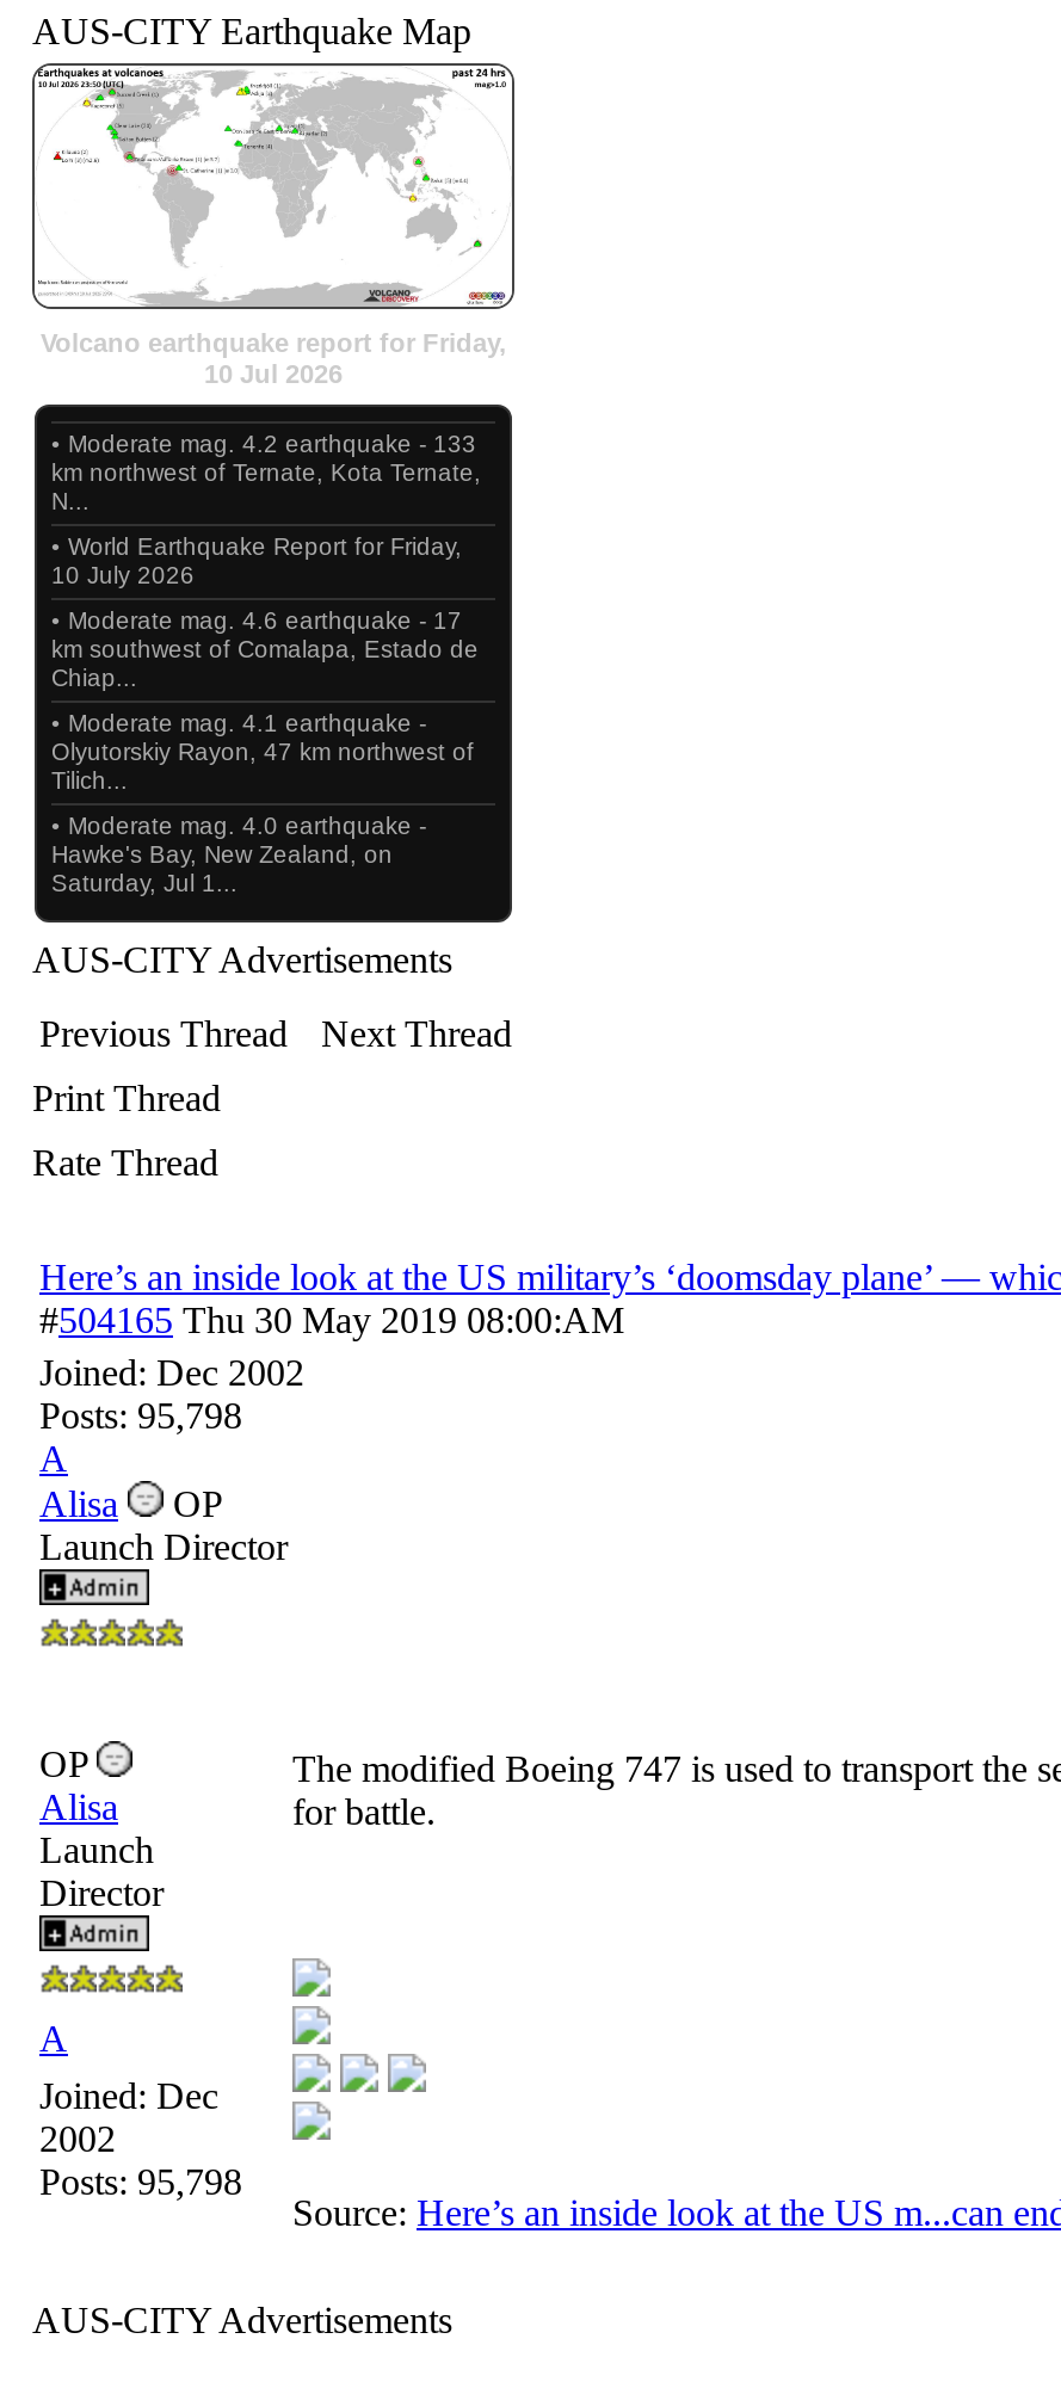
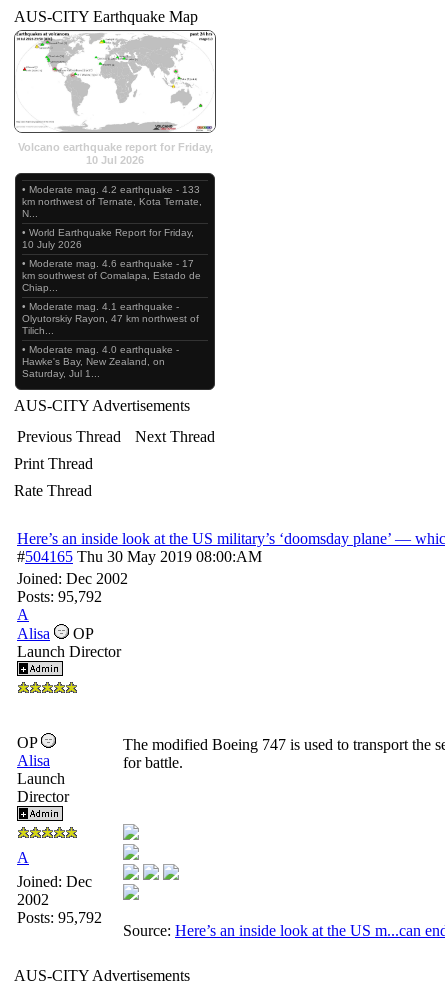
[39,1395,242,1435] Posts: 95,798 -> [17,588,102,605] Posts: 95,792
[39,2161,242,2202] Posts: 95,798 -> [17,909,102,926] Posts: 95,792

